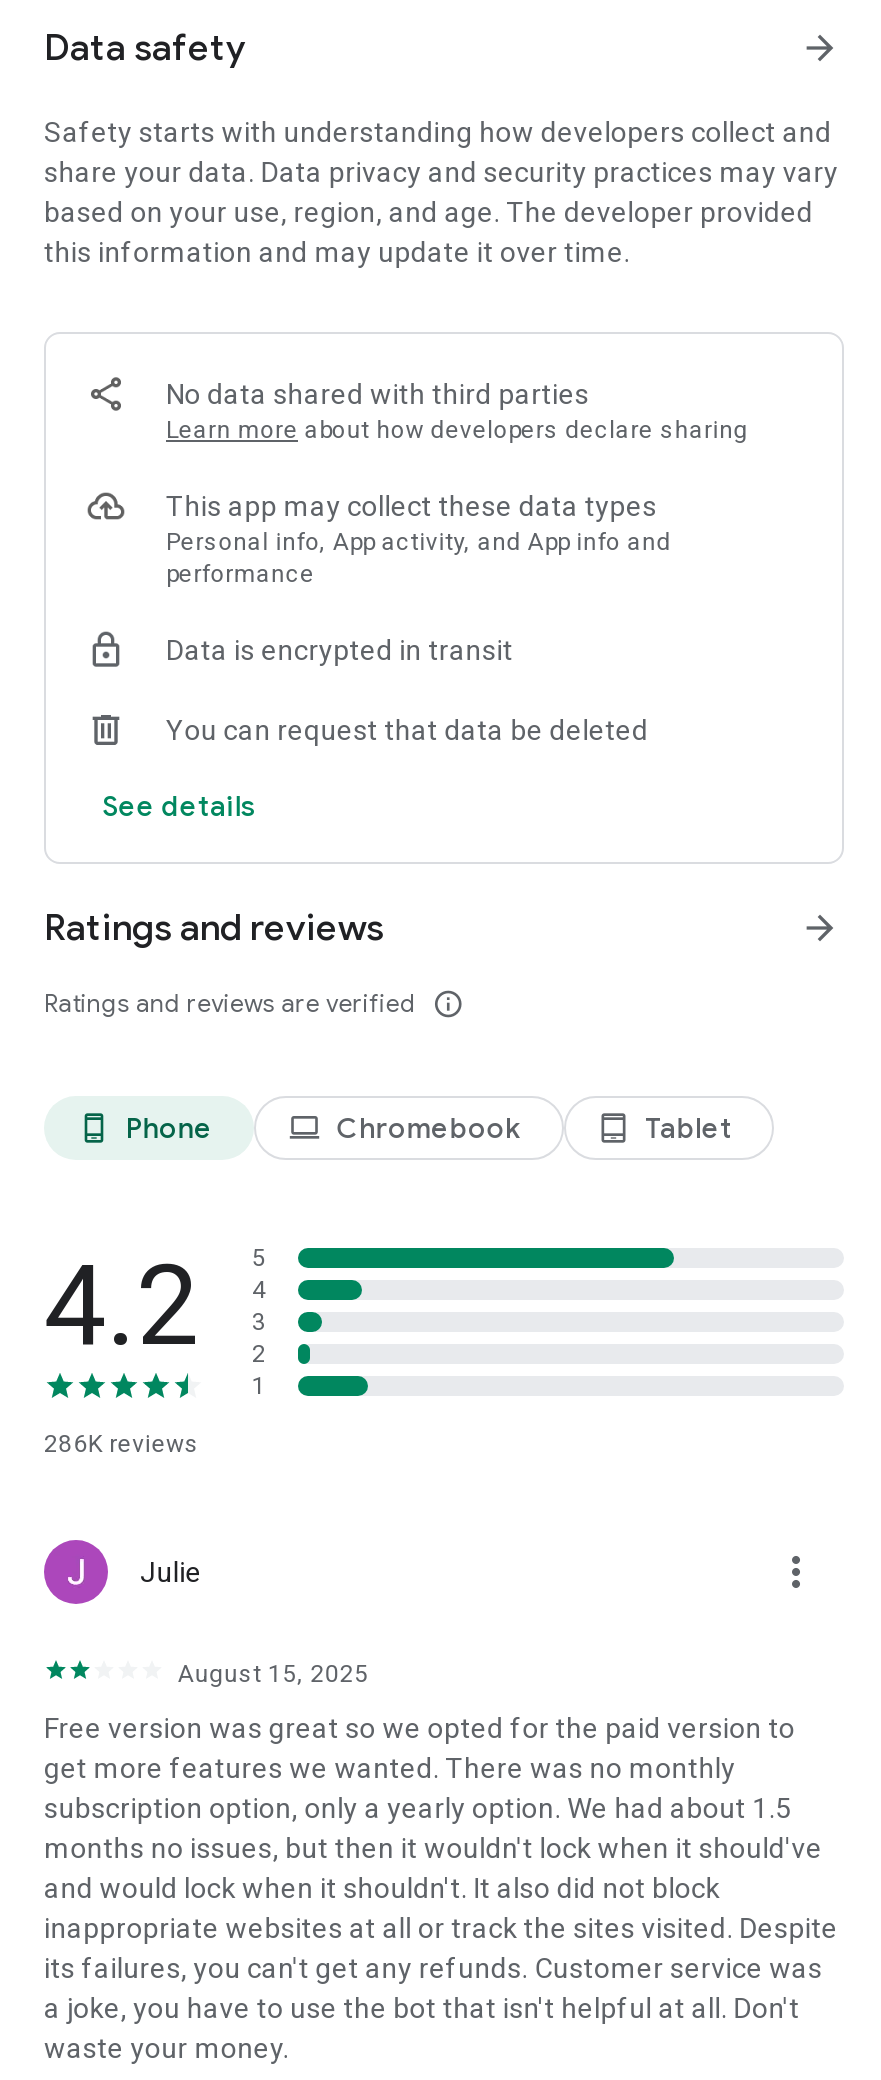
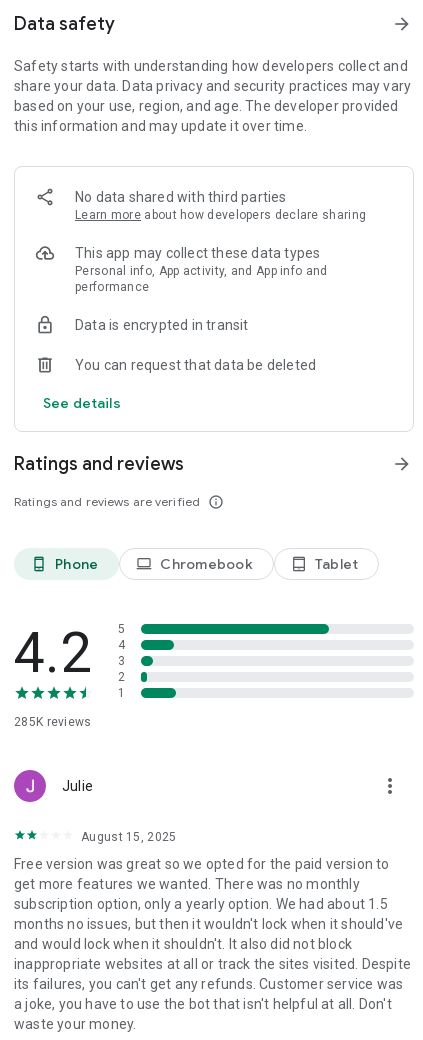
[44,1430,199,1458] 286K reviews -> [14,715,92,729] 285K reviews

